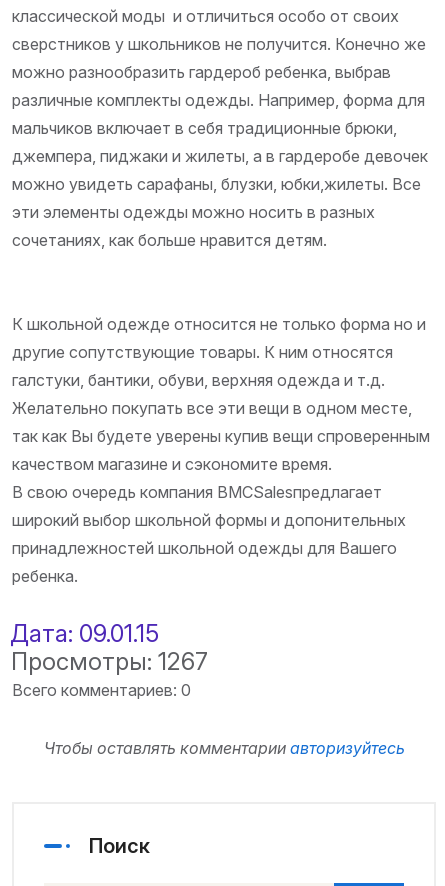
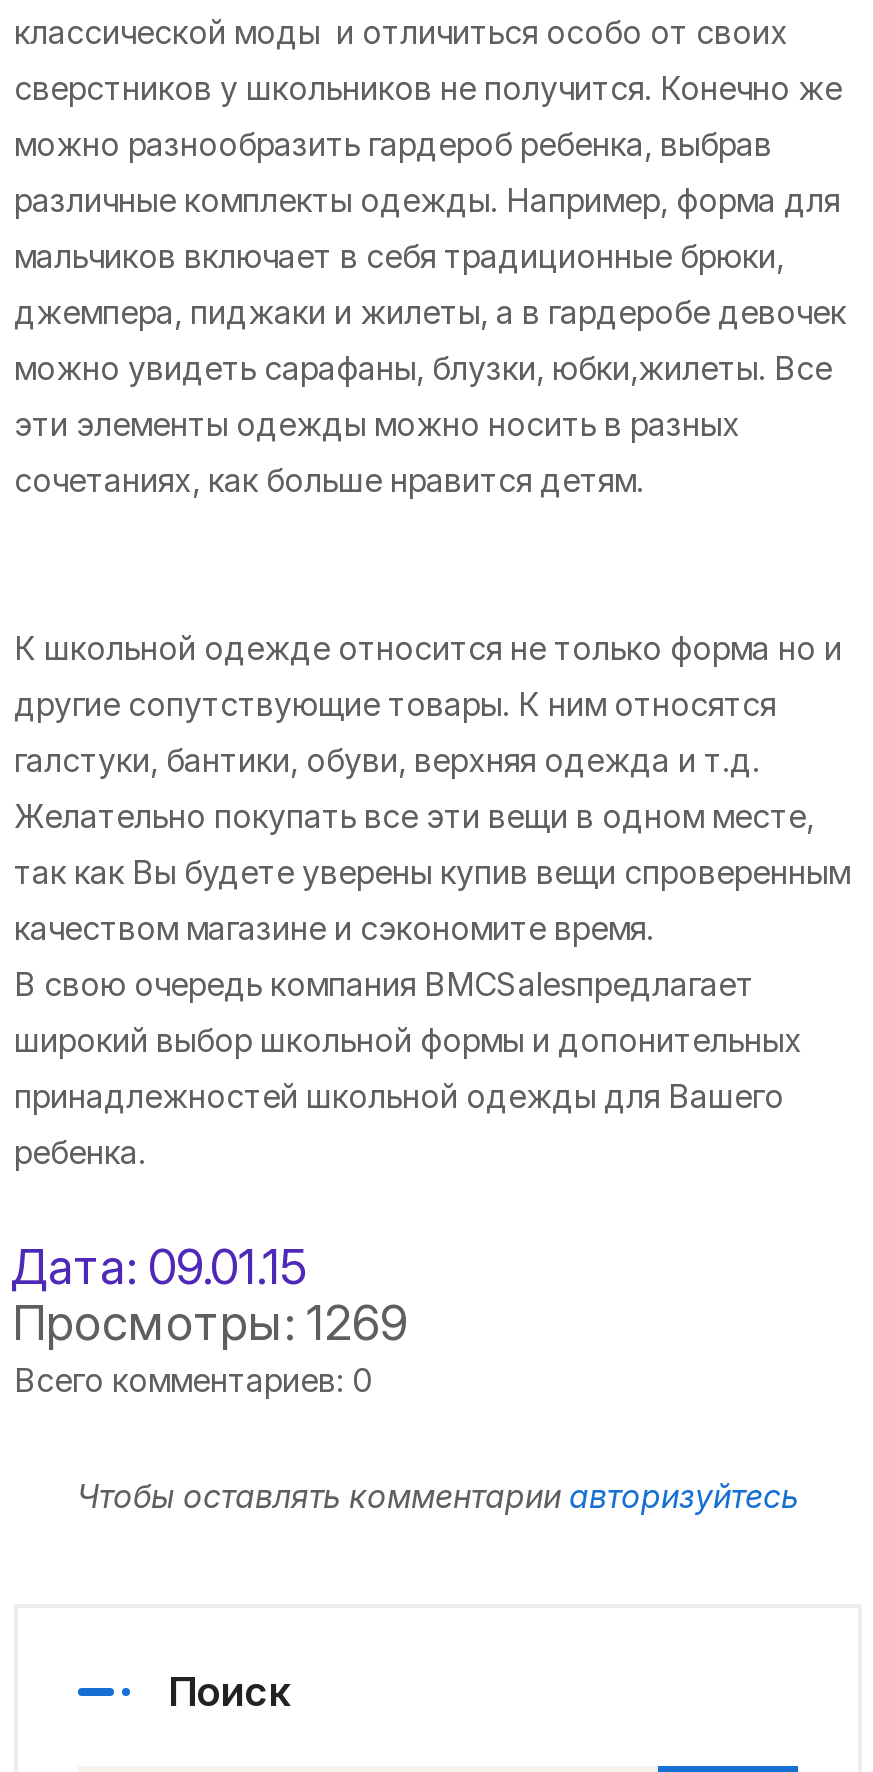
[11,647,208,676] Просмотры: 1267 -> [12,1293,408,1351] Просмотры: 1269

